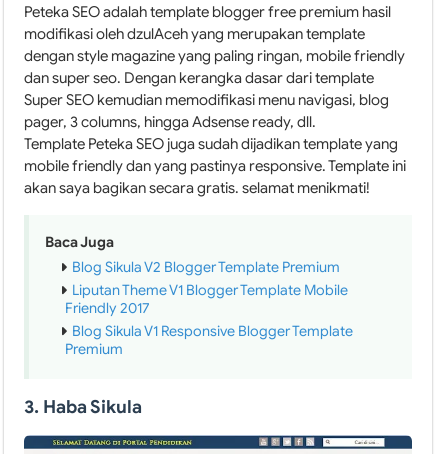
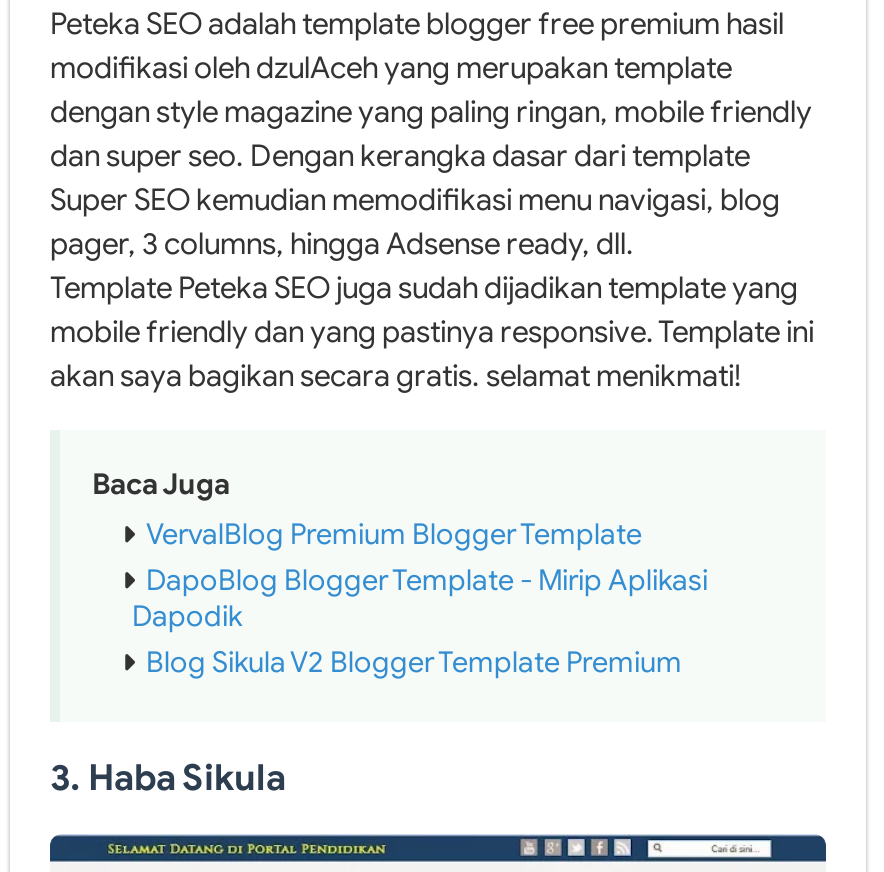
none -> [132,516,708,634] VervalBlog Premium Blogger Template | DapoBlog Blogger Template - Mirip Aplikasi | Dapodik
moved [72,258,340,276] -> [146,644,682,680]: Blog Sikula V2 Blogger Template Premium
[65,281,353,358] Liputan Theme V1 Blogger Template Mobile | Friendly 2017 | Blog Sikula V1 Responsive Blogger Template | Premium -> none

